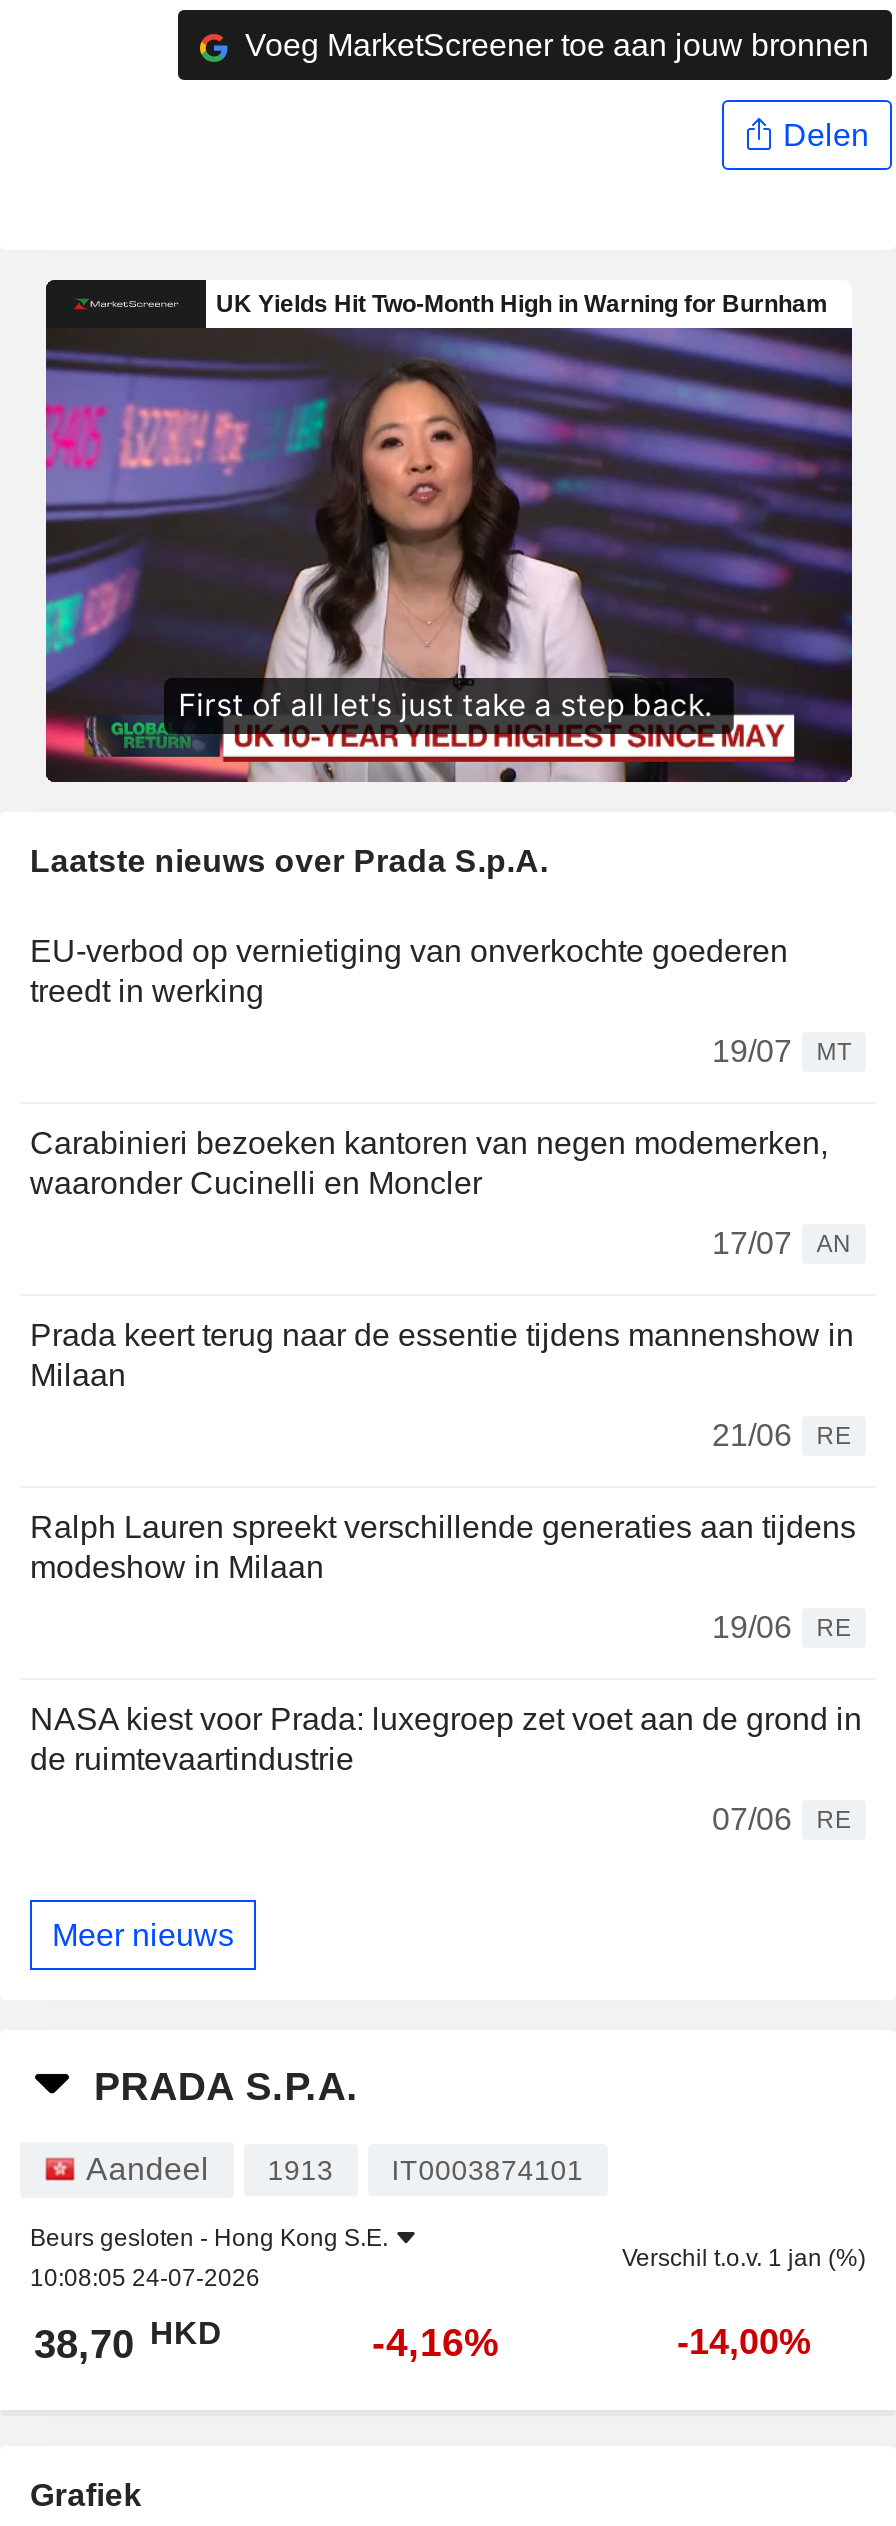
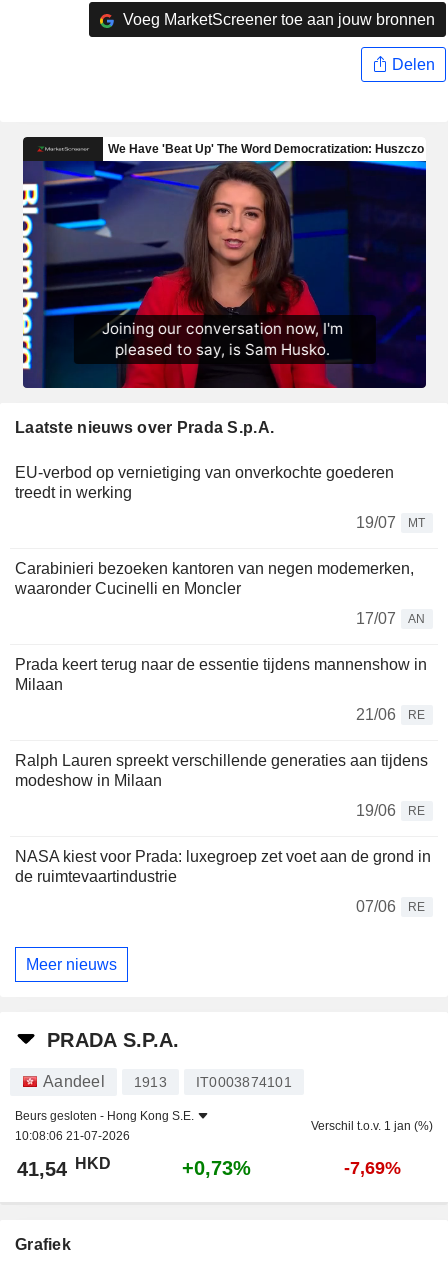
[44,294,854,784] [image] -> [22,143,427,389] [image]
[30,2264,260,2292] 10:08:05 24-07-2026 -> [15,1129,130,1143] 10:08:06 21-07-2026
[34,2316,222,2366] 38,70 HKD -> [17,1155,111,1180] 41,54 HKD
[372,2320,500,2364] -4,16% -> [182,1157,251,1179] +0,73%
[677,2322,811,2362] -14,00% -> [343,1158,400,1178] -7,69%

